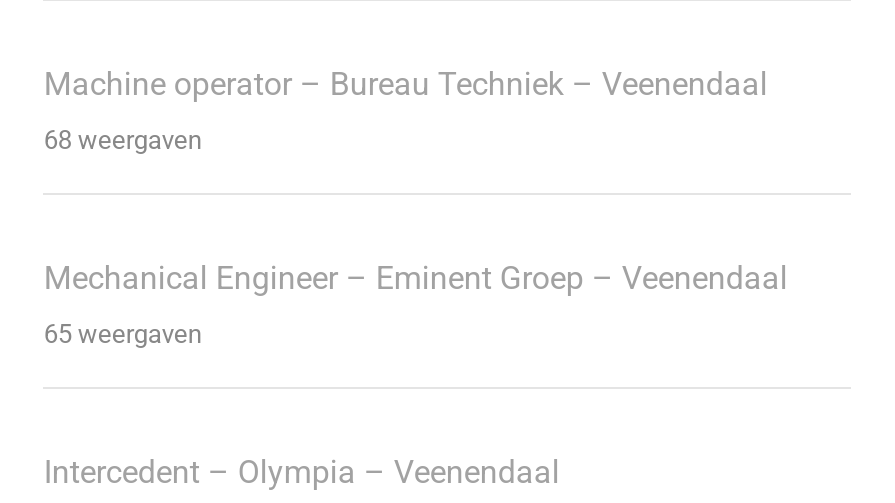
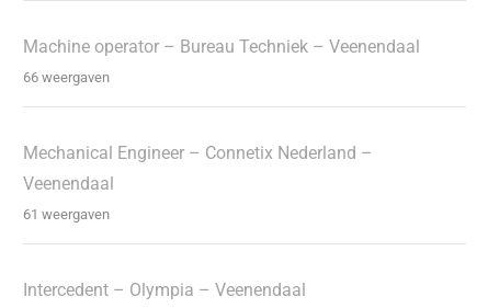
[44,125,202,155] 68 weergaven -> [23,69,110,85] 66 weergaven
[44,259,788,349] Mechanical Engineer – Eminent Groep – Veenendaal | 65 weergaven -> [23,142,373,222] Mechanical Engineer – Connetix Nederland – | Veenendaal | 61 weergaven

